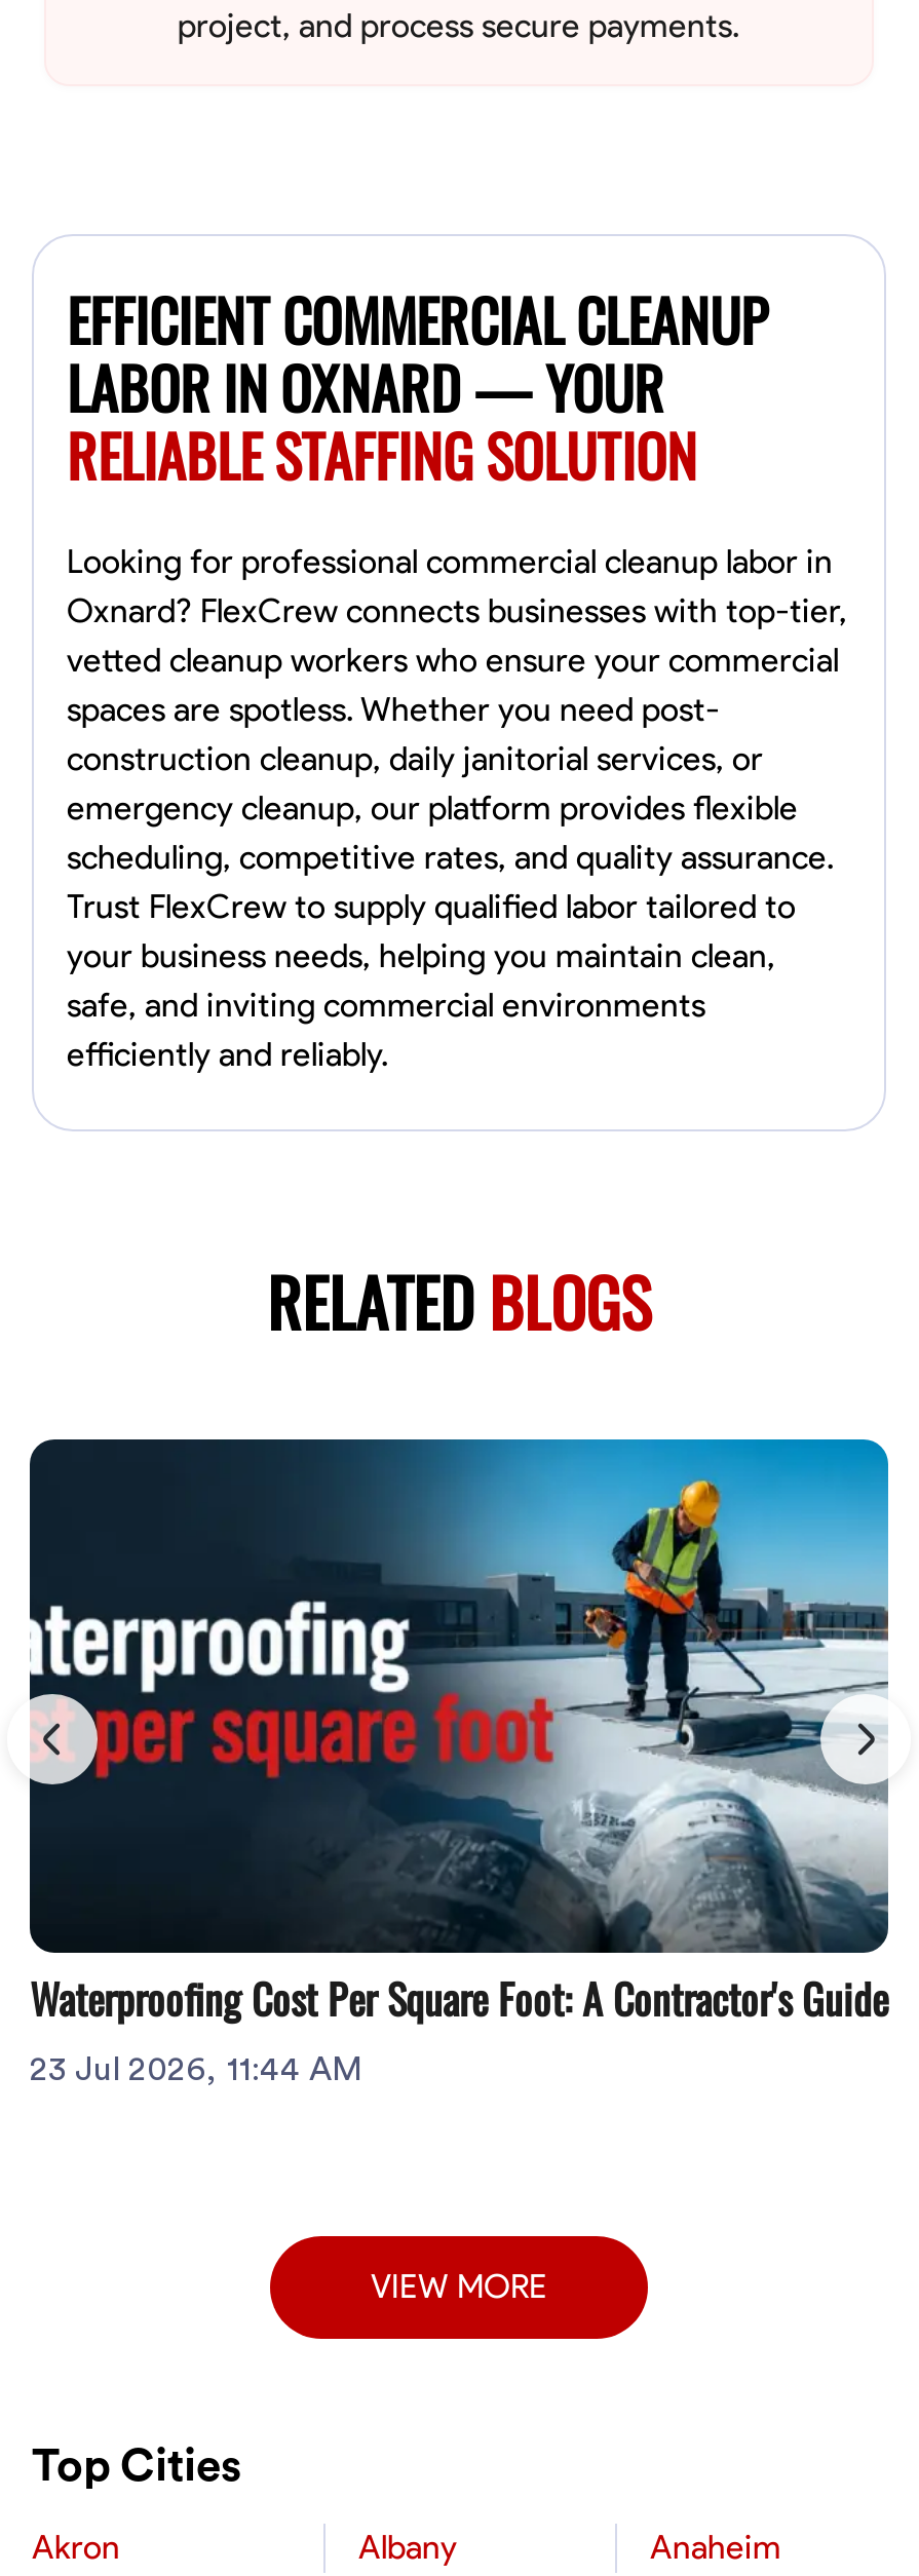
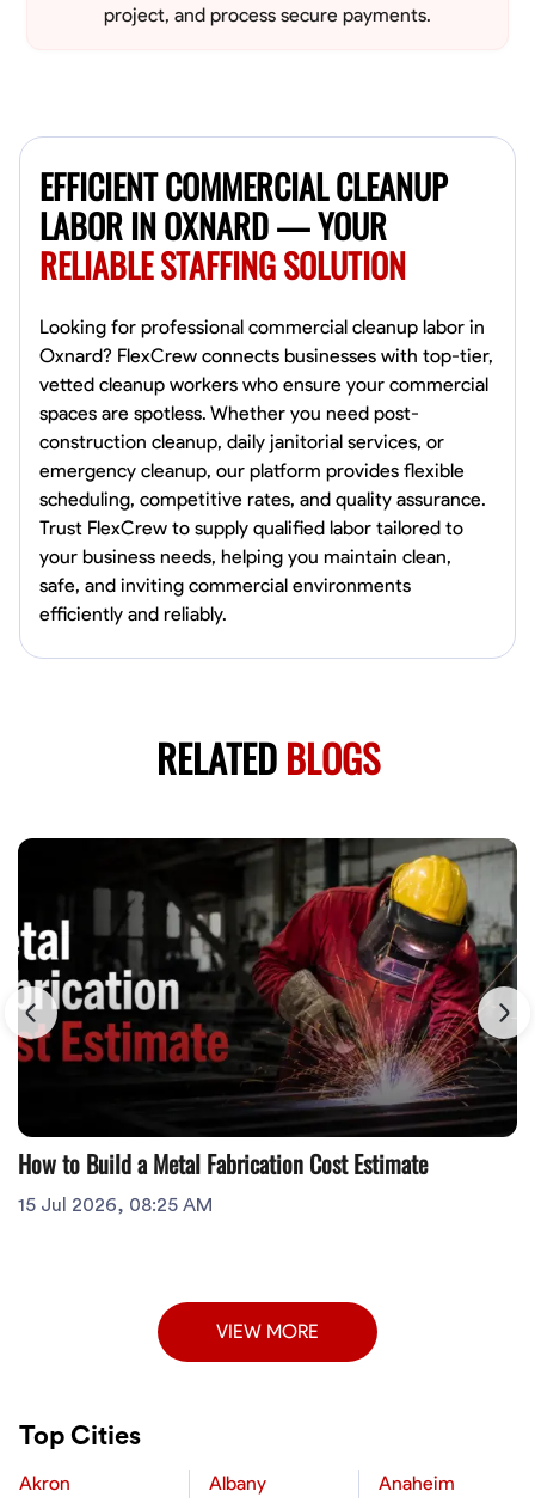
[28,1437,890,2086] [image] | Waterproofing Cost Per Square Foot: A Contractor's Guide | 23 Jul 2026, 11:44 AM -> [17,837,518,1215] [image] | How to Build a Metal Fabrication Cost Estimate | 15 Jul 2026, 08:25 AM

